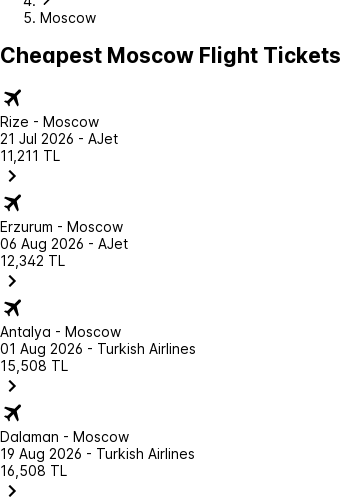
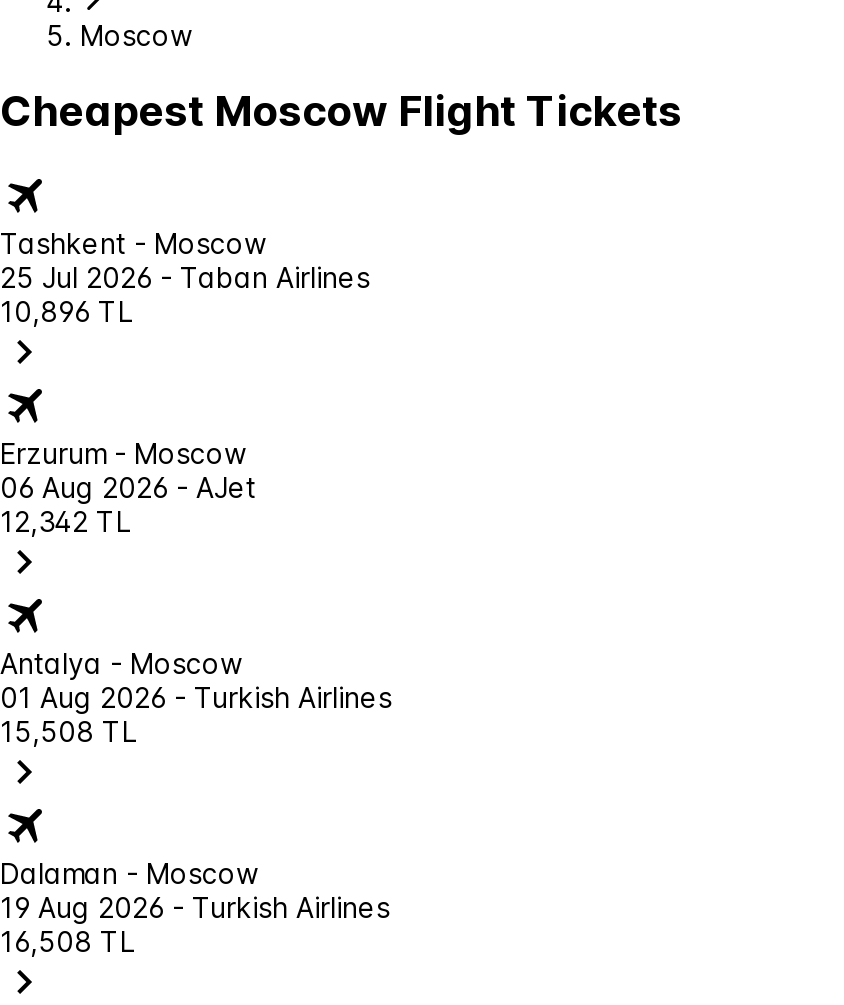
[0,113,118,164] Rize - Moscow | 21 Jul 2026 - AJet | 11,211 TL -> [0,225,370,327] Tashkent - Moscow | 25 Jul 2026 - Taban Airlines | 10,896 TL

